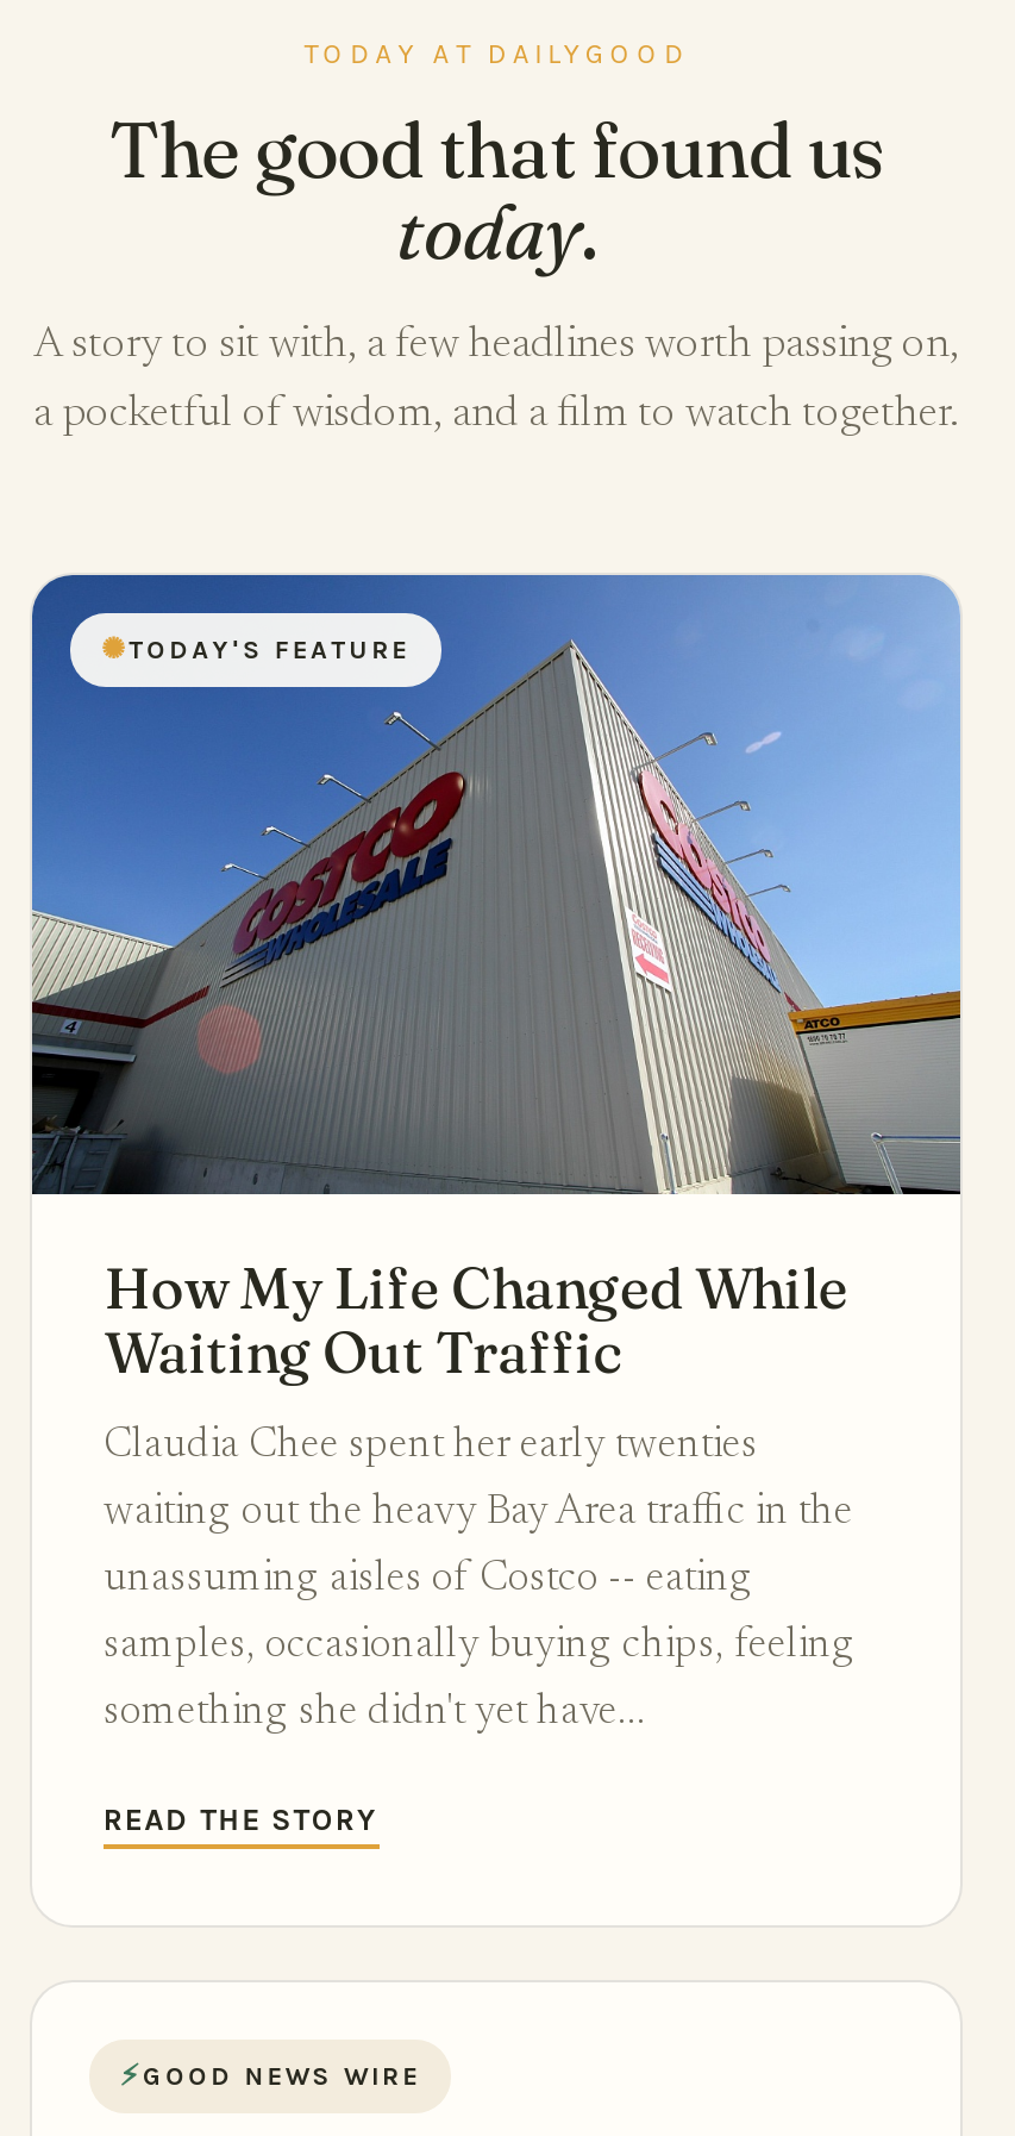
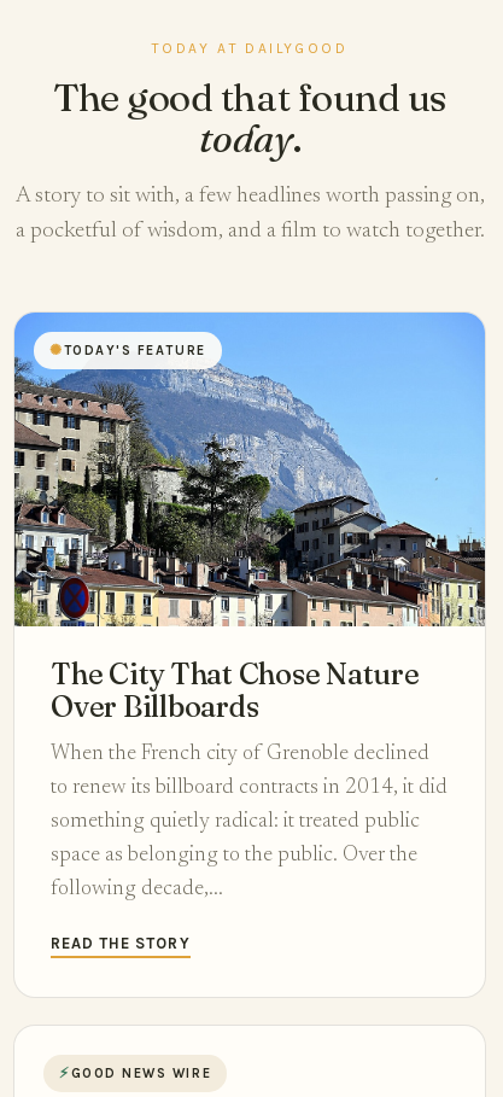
[30,573,963,1387] [image] | How My Life Changed While | Waiting Out Traffic -> [13,311,485,724] [image] | The City That Chose Nature | Over Billboards
[104,1425,758,1468] Claudia Chee spent her early twenties -> [51,743,429,765] When the French city of Grenoble declined
[104,1492,853,1534] waiting out the heavy Bay Area traffic in the -> [51,777,448,799] to renew its billboard contracts in 2014, it did
[104,1558,753,1601] unassuming aisles of Costco -- eating -> [51,811,420,833] something quietly radical: it treated public
[104,1625,856,1668] samples, occasionally buying chips, feeling -> [51,845,417,866] space as belonging to the public. Over the
[104,1692,646,1735] something she didn't yet have... -> [51,878,223,900] following decade,...

